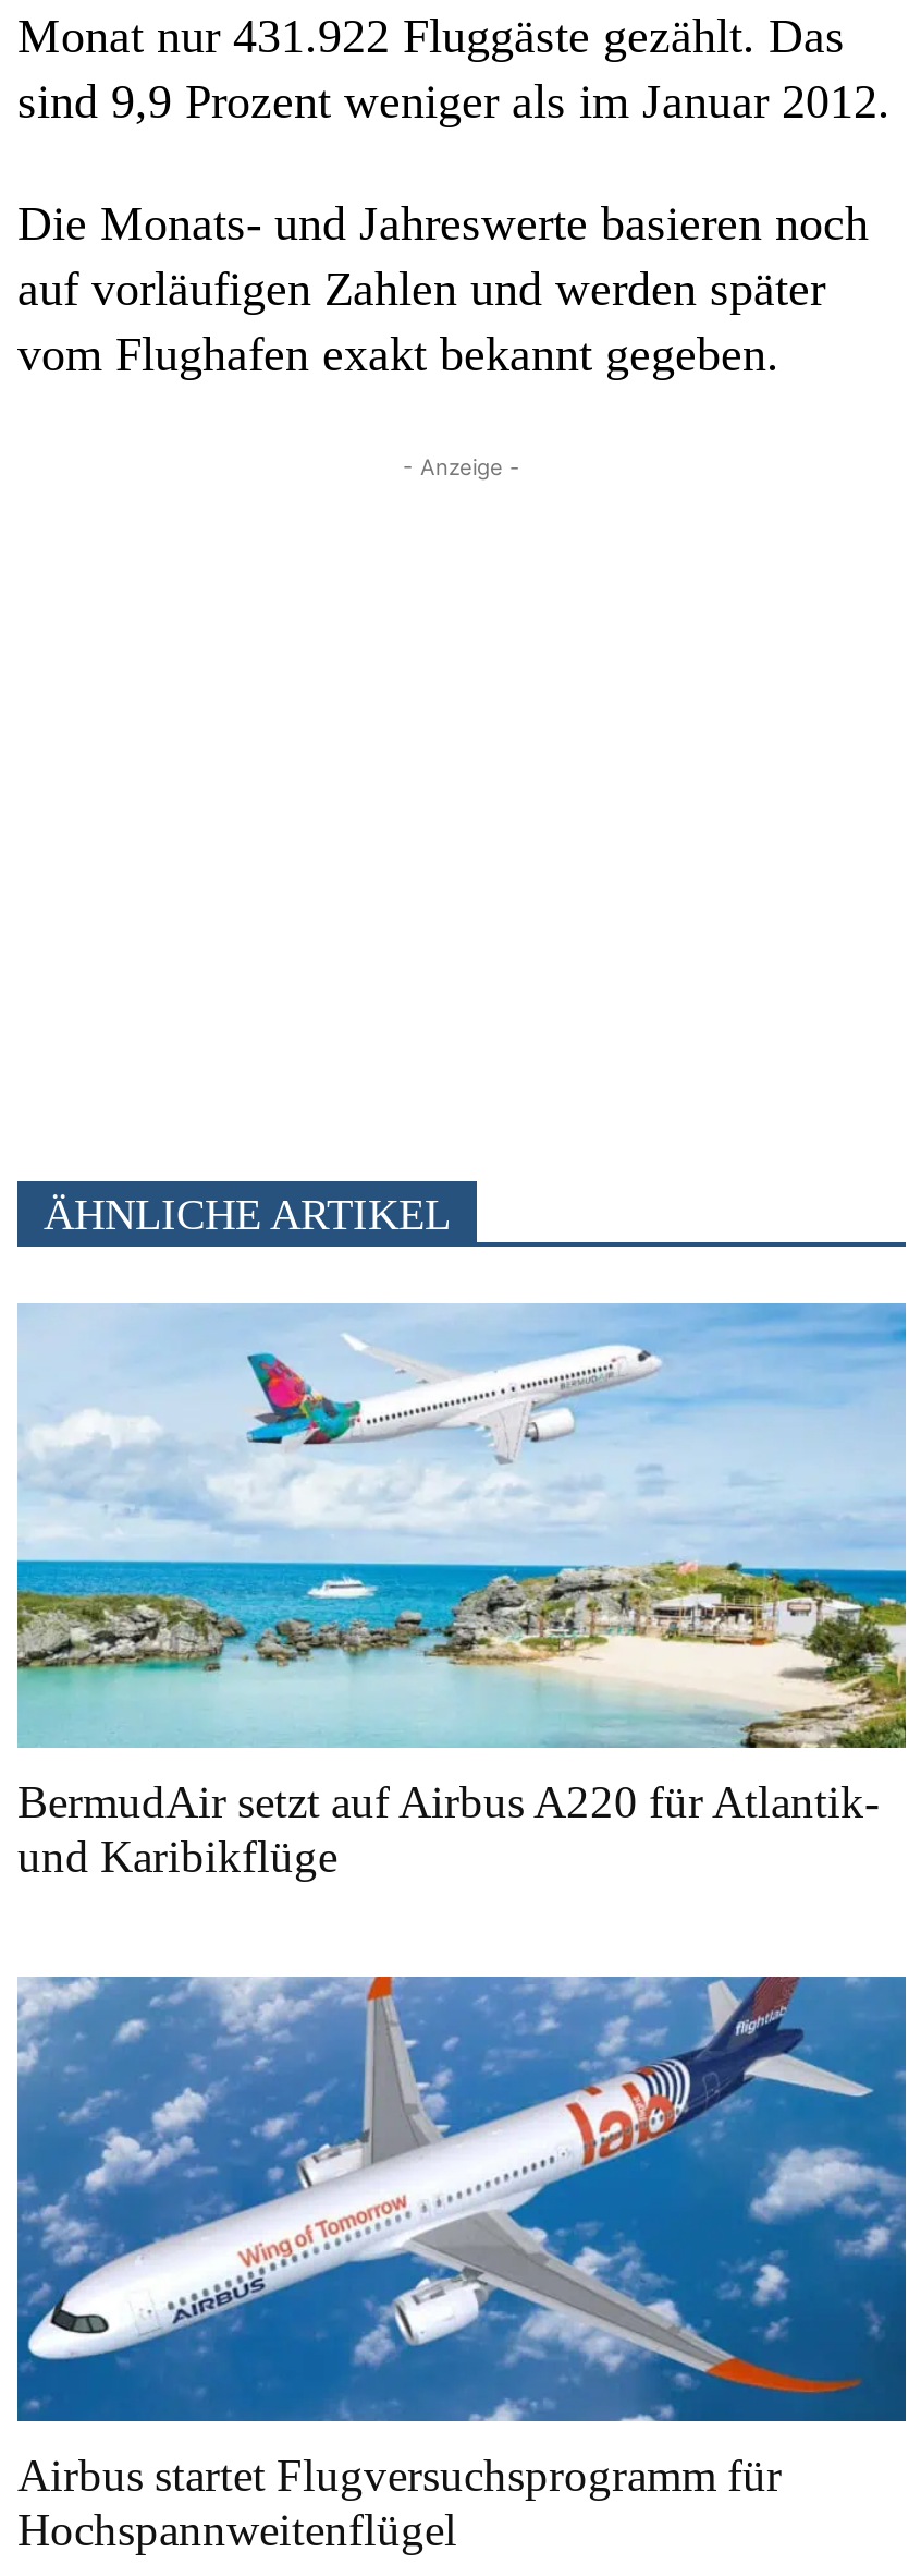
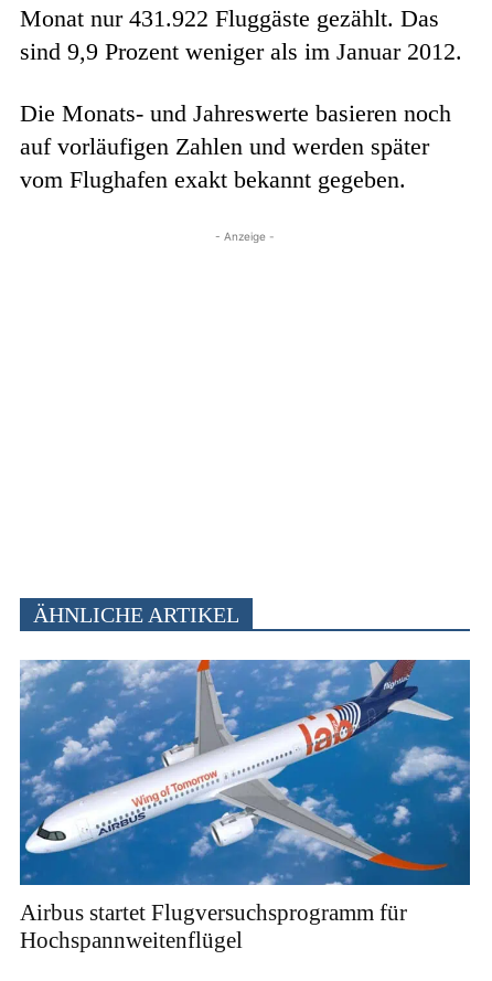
[15,1301,908,1883] [image] | BermudAir setzt auf Airbus A220 für Atlantik- | und Karibikflüge -> none

